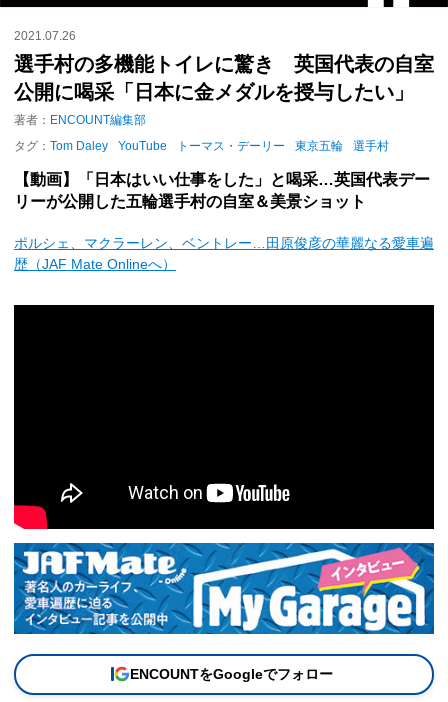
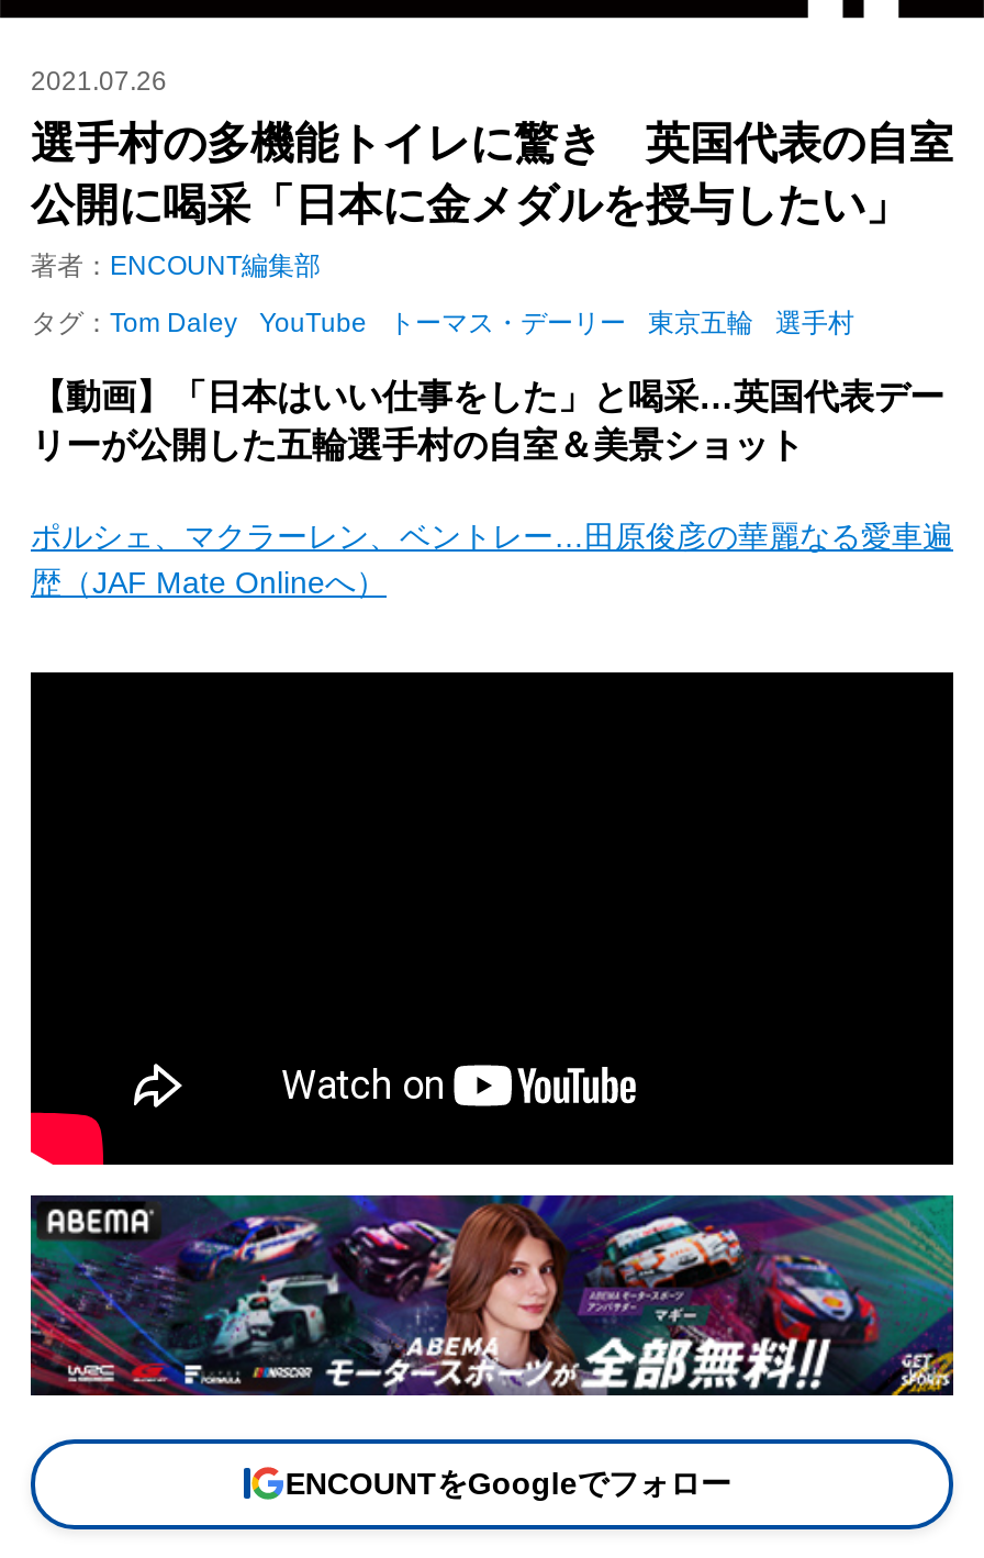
[13,542,435,635] [image] -> [29,1193,955,1398] [image]

